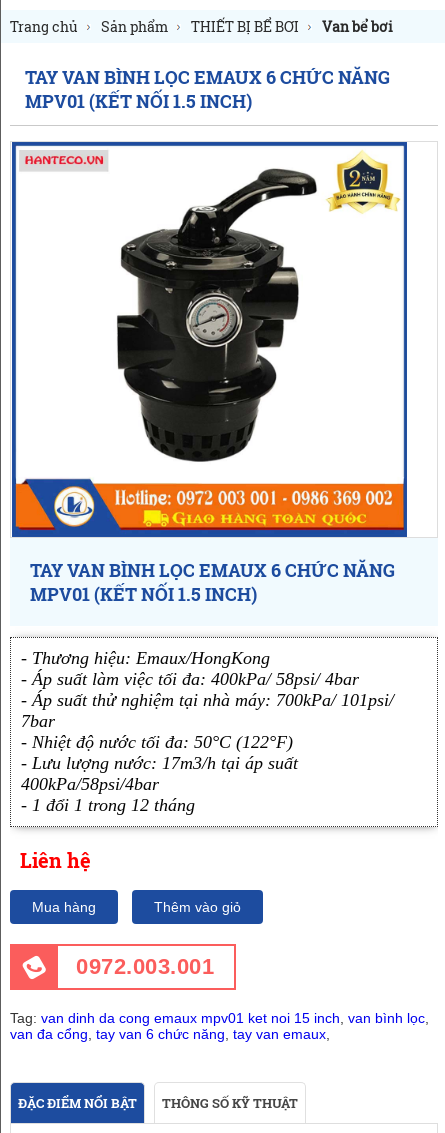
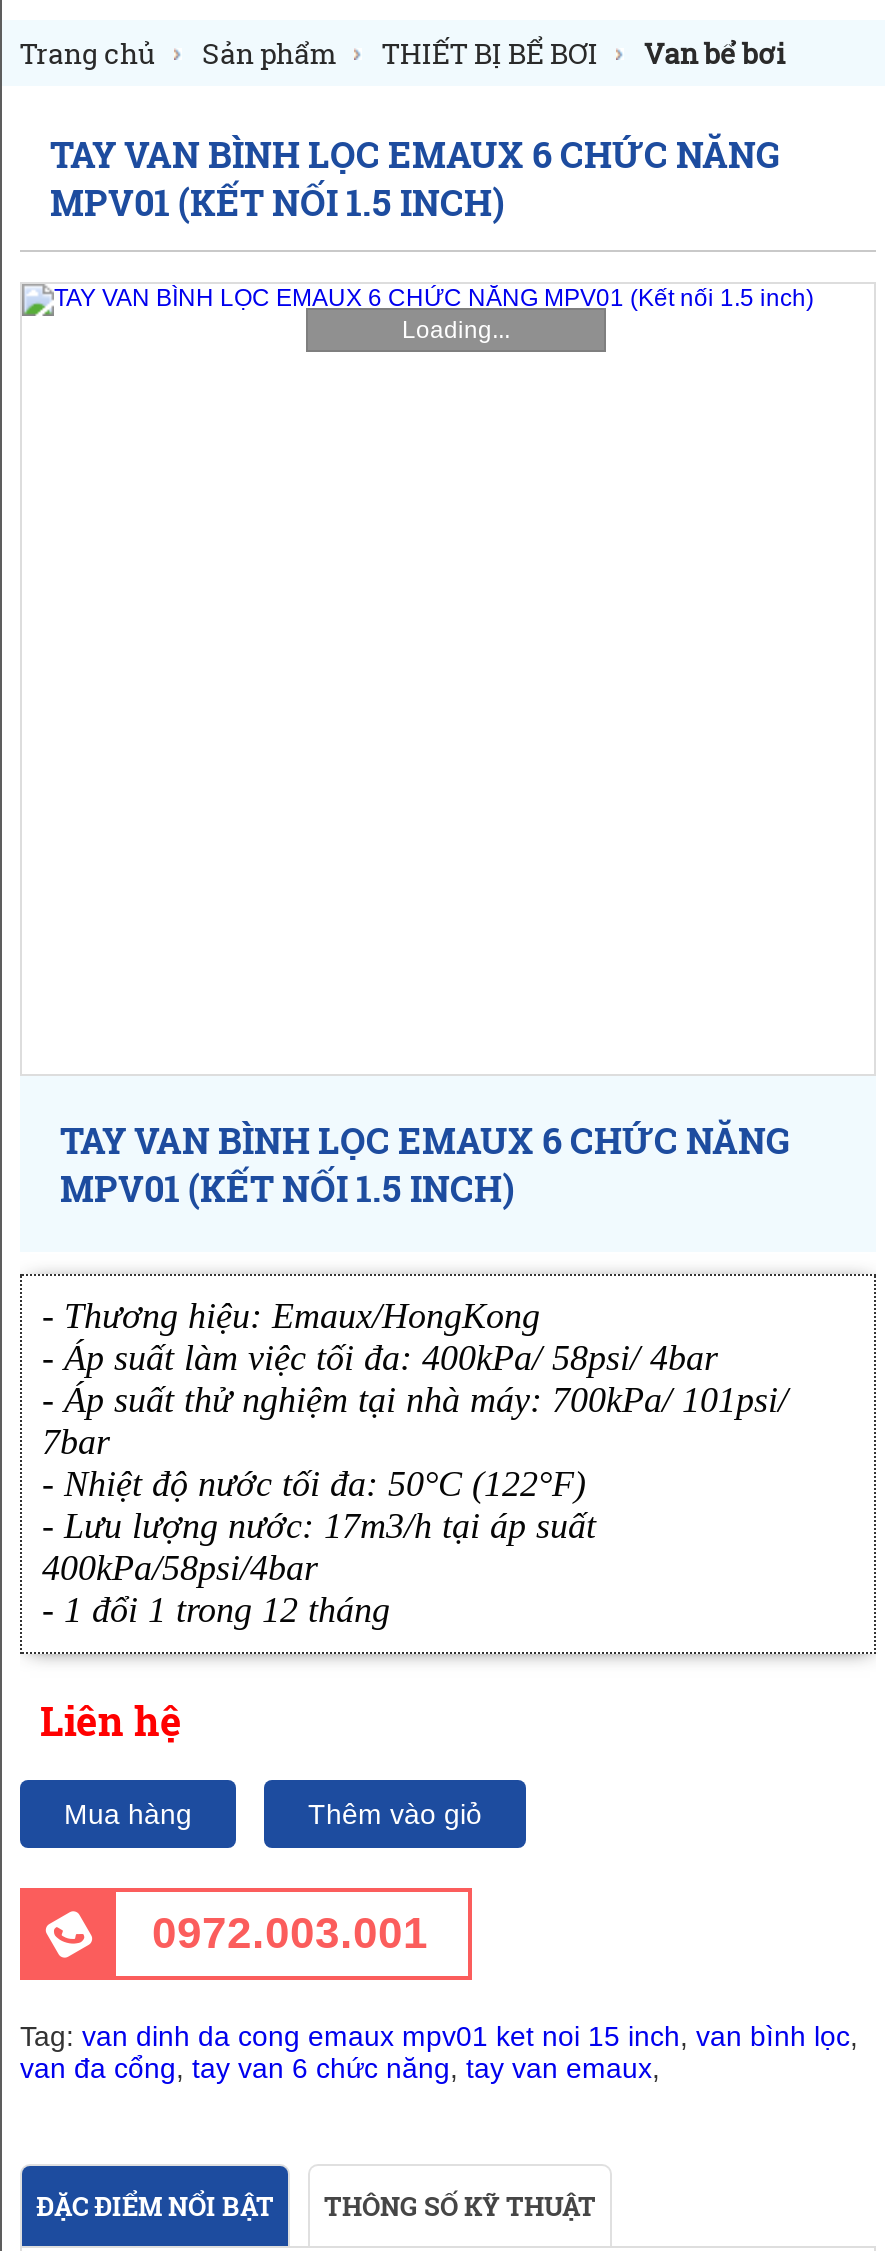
none -> [402,316,510,344] Loading...
[11,141,408,538] [image] -> none

